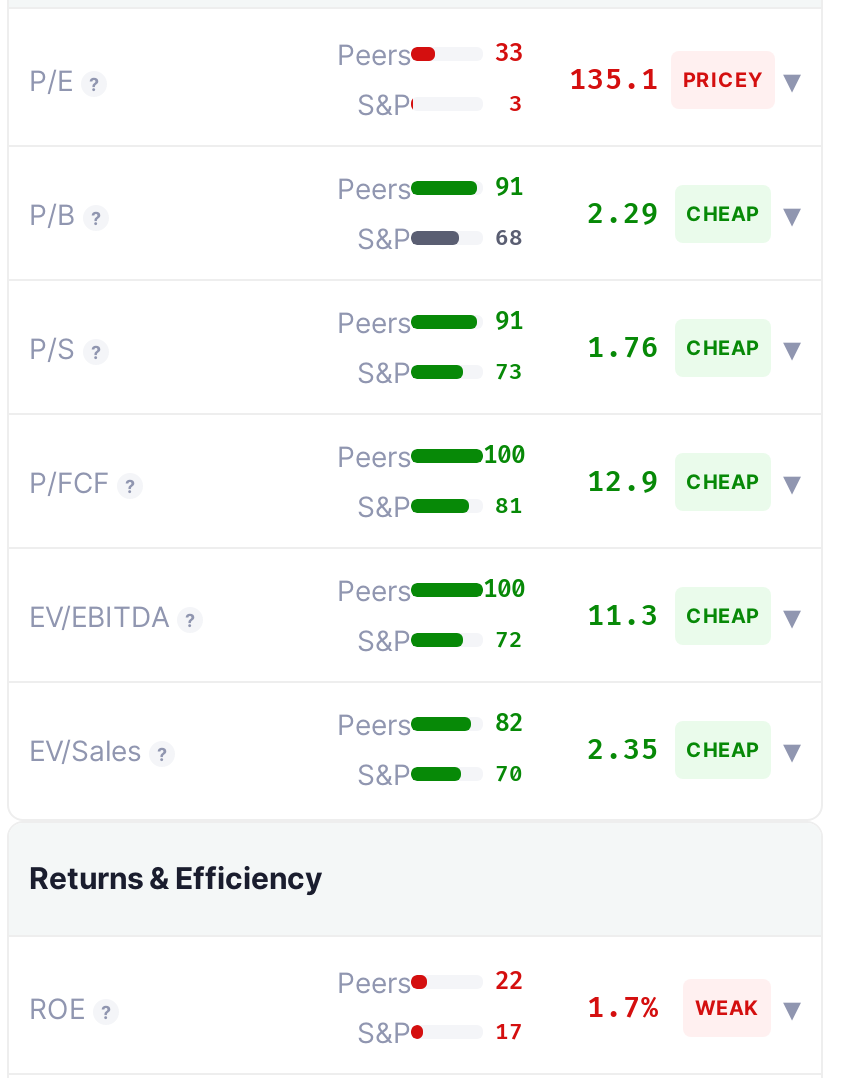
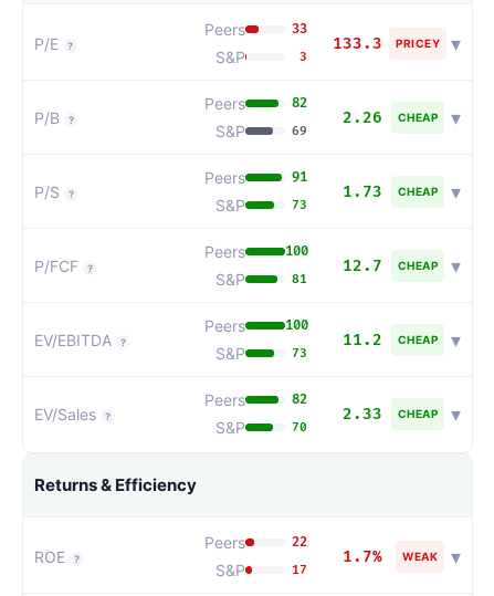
[569,62,659,96] 135.1 -> [333,34,382,53] 133.3
[495,173,523,203] 91 -> [292,95,307,112] 82
[587,196,659,230] 2.29 -> [343,108,382,127] 2.26
[495,225,523,251] 68 -> [292,124,307,138] 69
[587,330,659,364] 1.76 -> [343,182,382,201] 1.73
[587,464,659,498] 12.9 -> [343,256,382,275] 12.7
[587,598,659,632] 11.3 -> [343,330,382,349] 11.2
[495,627,523,653] 72 -> [292,346,307,360] 73
[587,732,659,766] 2.35 -> [343,404,382,423] 2.33

